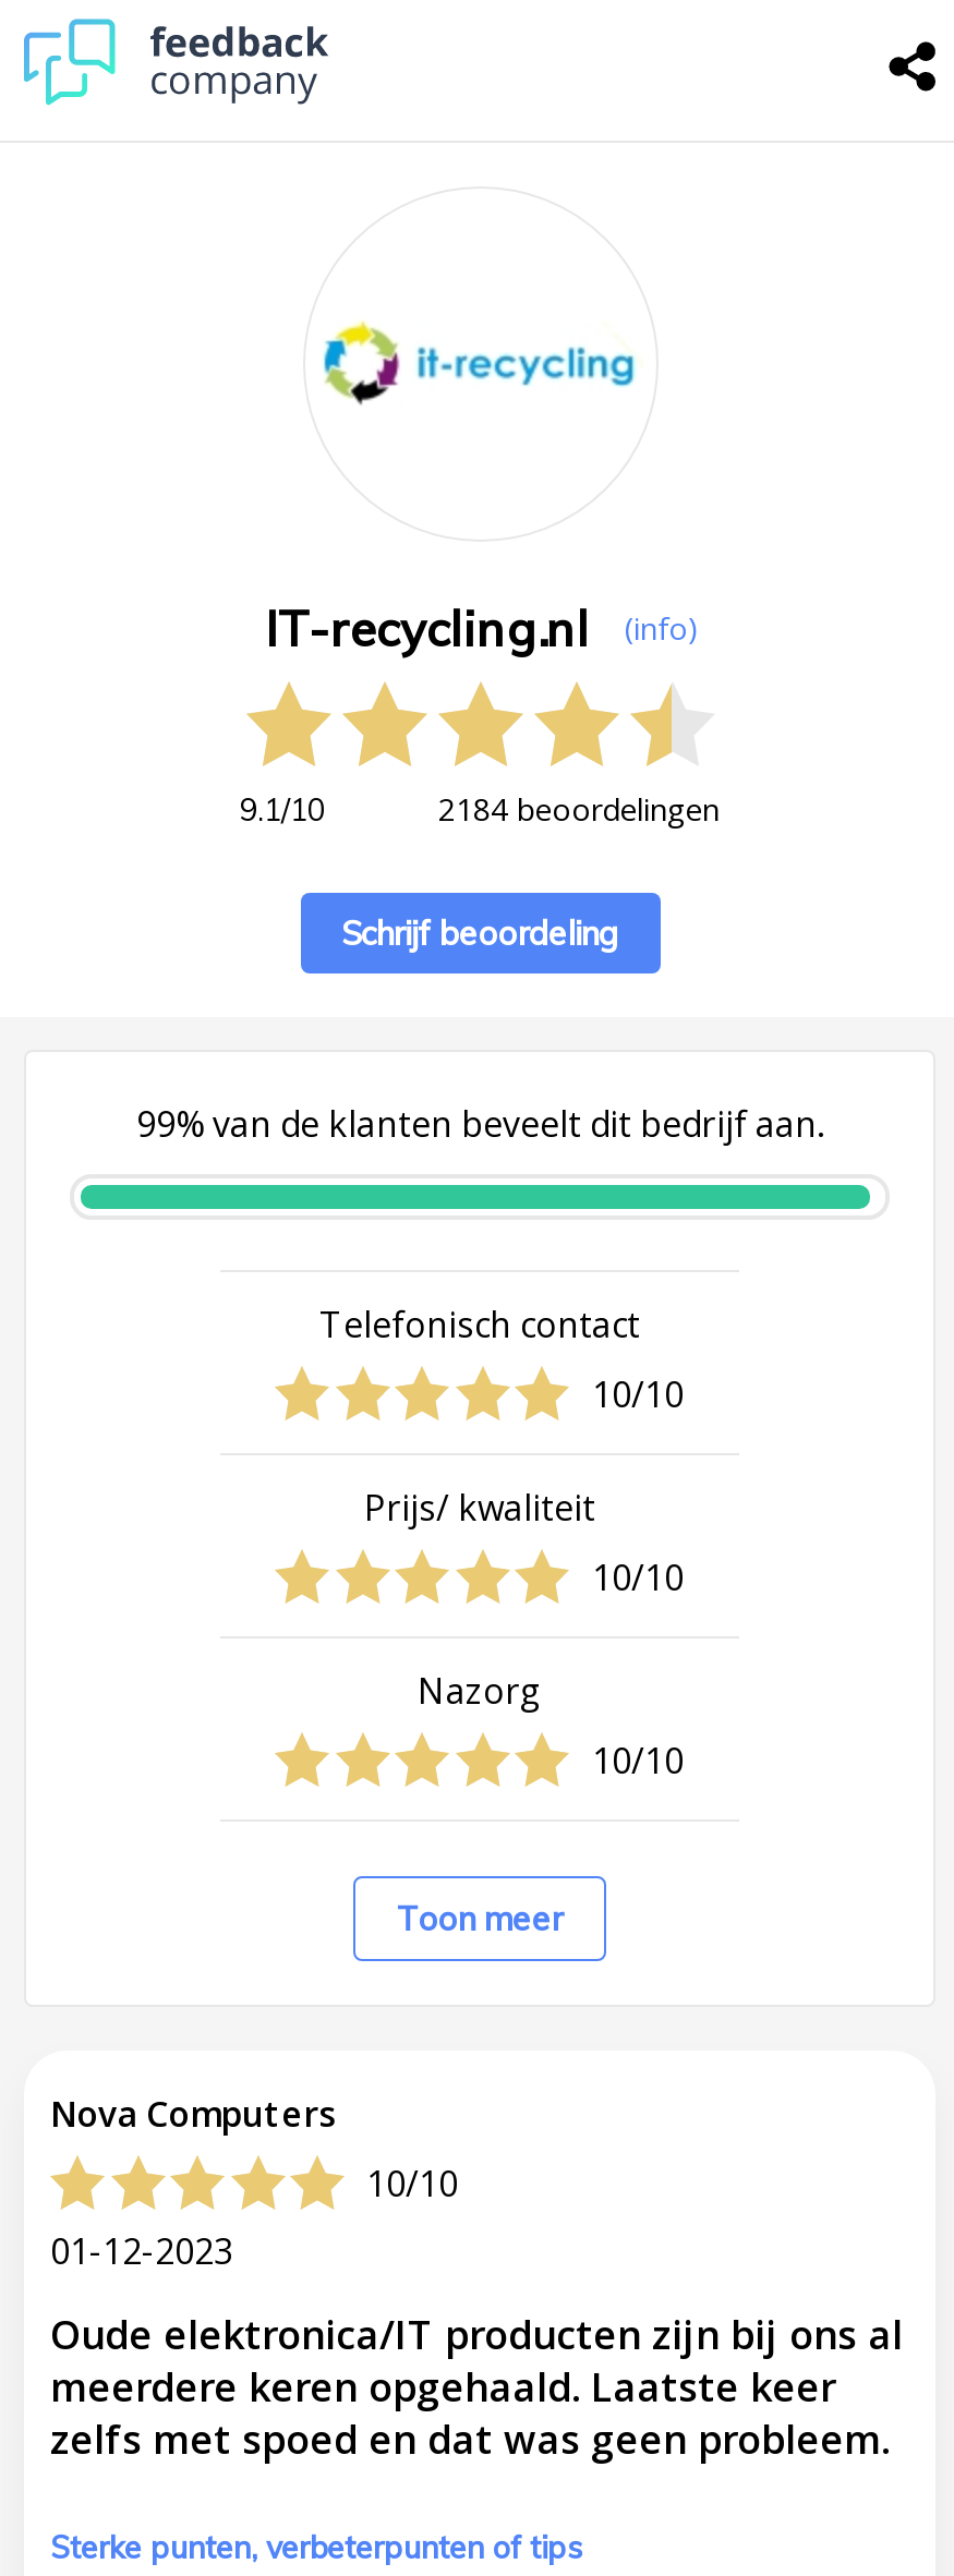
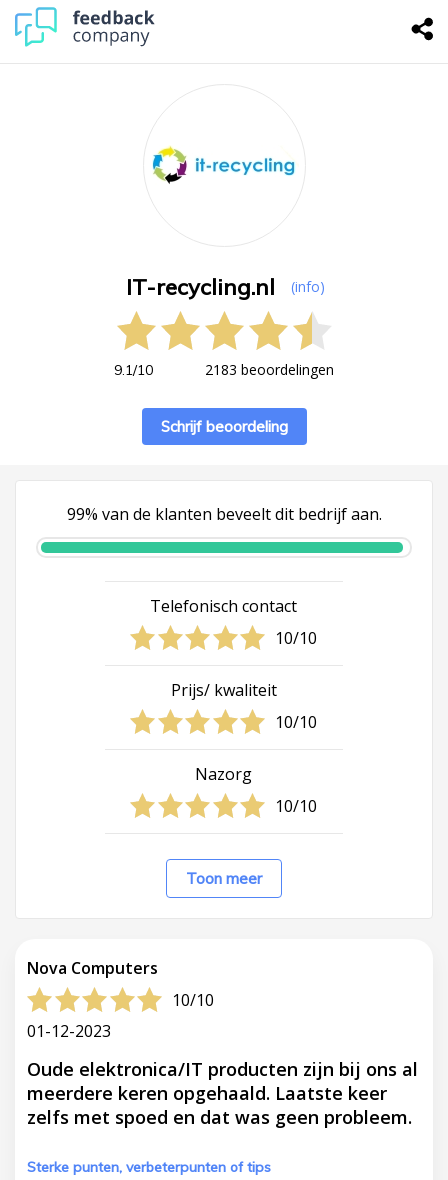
[438,789,720,830] 2184 beoordelingen -> [205,360,334,379] 2183 beoordelingen

